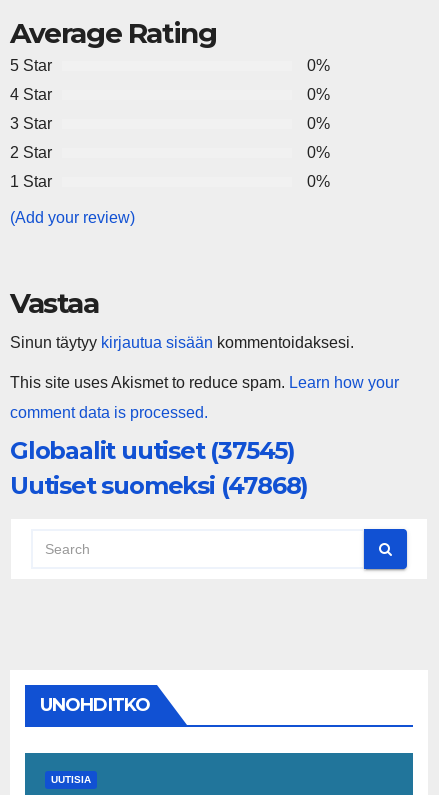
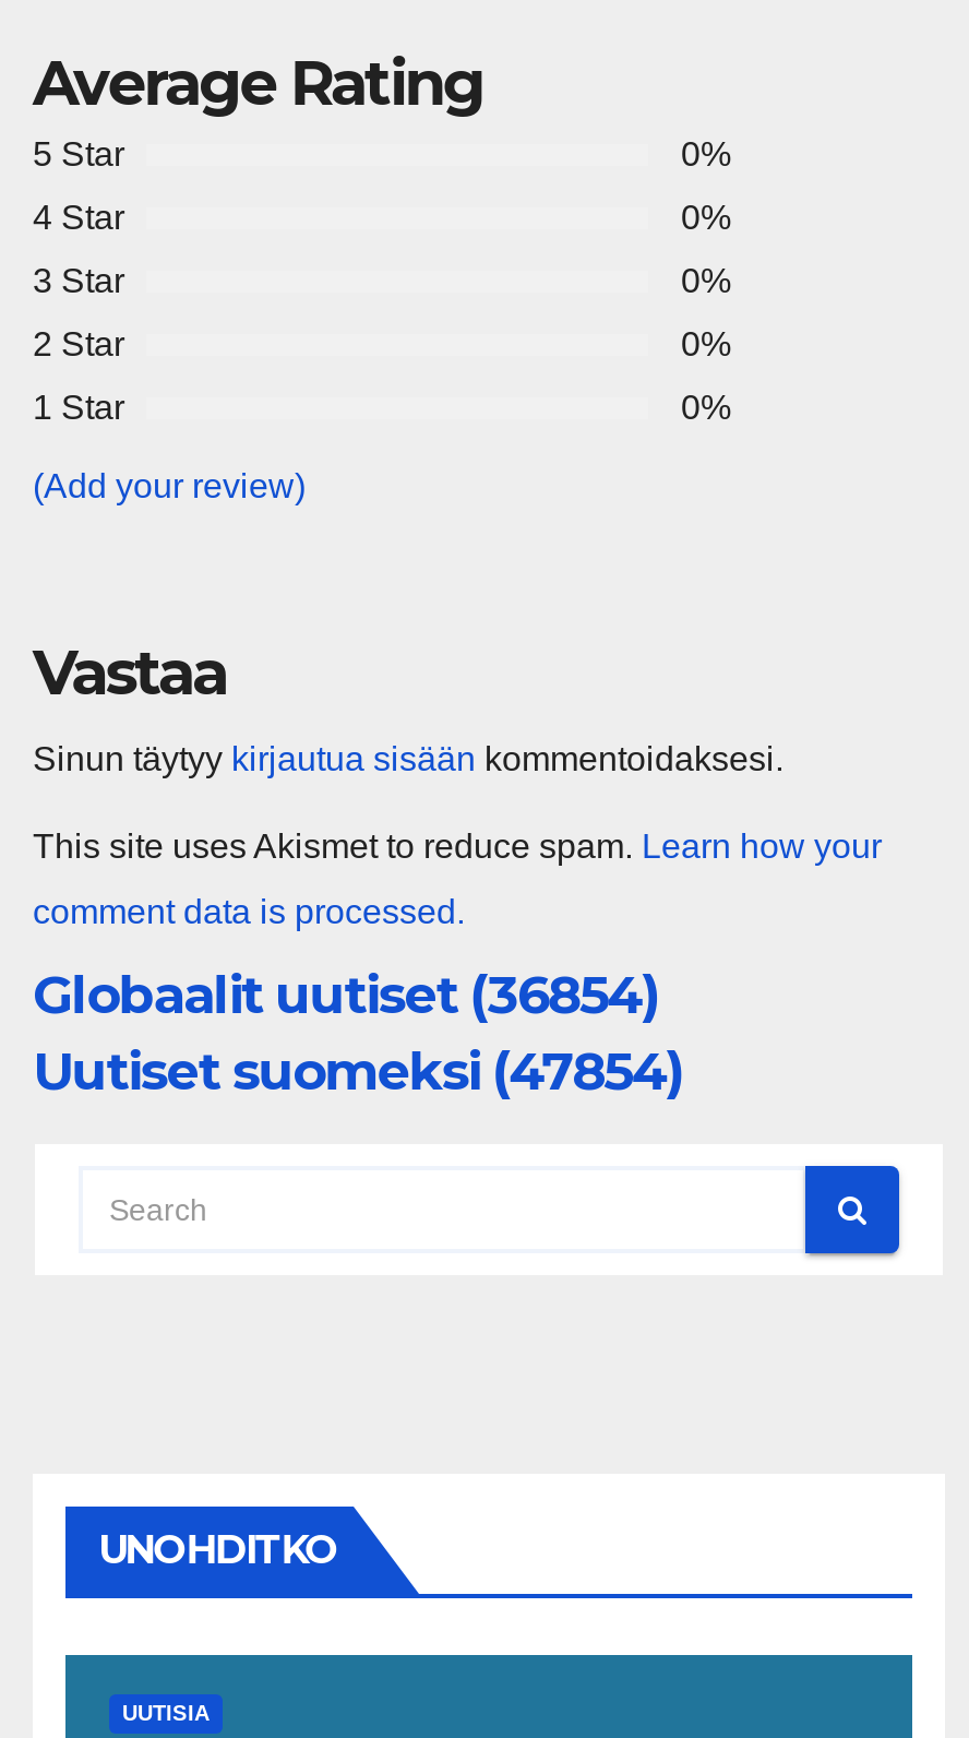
[10,436,295,465] Globaalit uutiset (37545) -> [33,963,659,1026] Globaalit uutiset (36854)
[10,471,308,500] Uutiset suomeksi (47868) -> [33,1039,684,1103] Uutiset suomeksi (47854)

